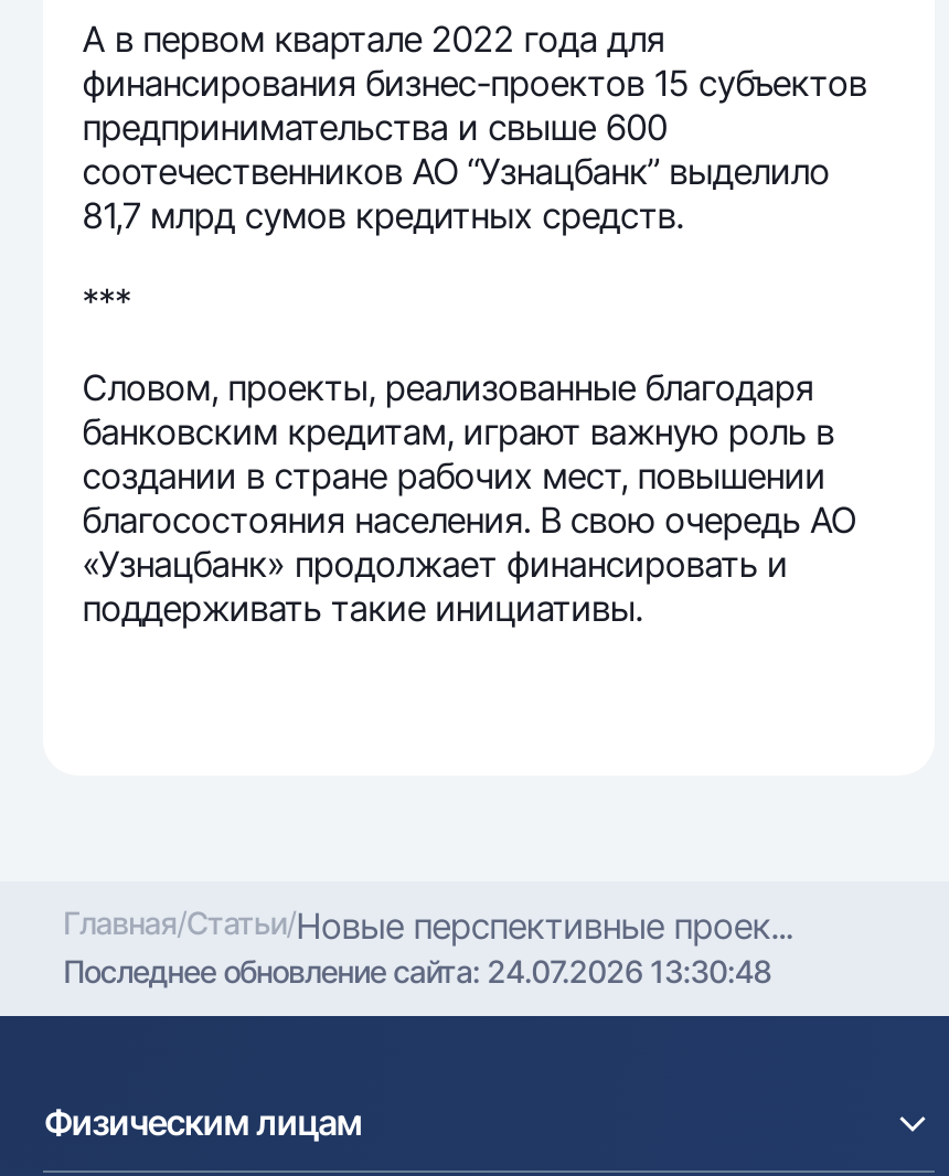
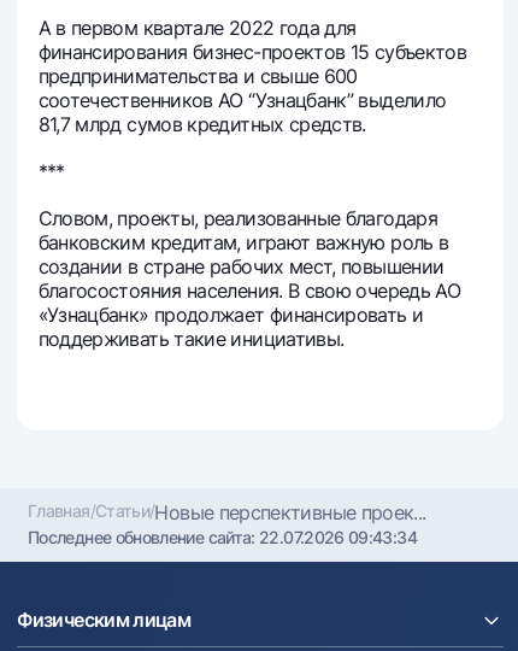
[63,953,771,990] Последнее обновление сайта: 24.07.2026 13:30:48 -> [28,527,417,548] Последнее обновление сайта: 22.07.2026 09:43:34

